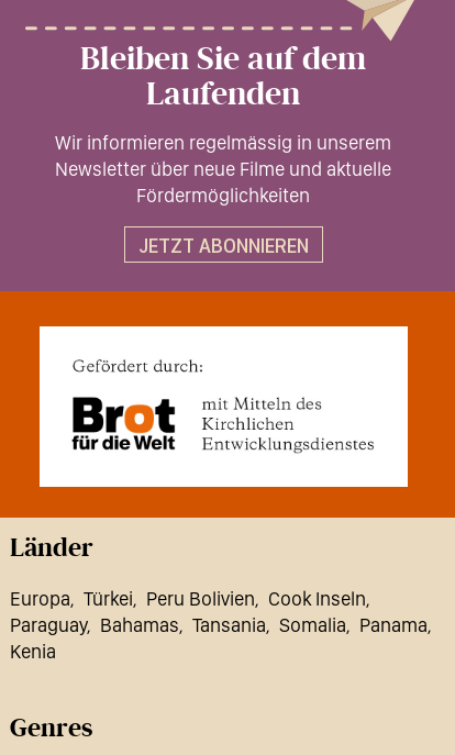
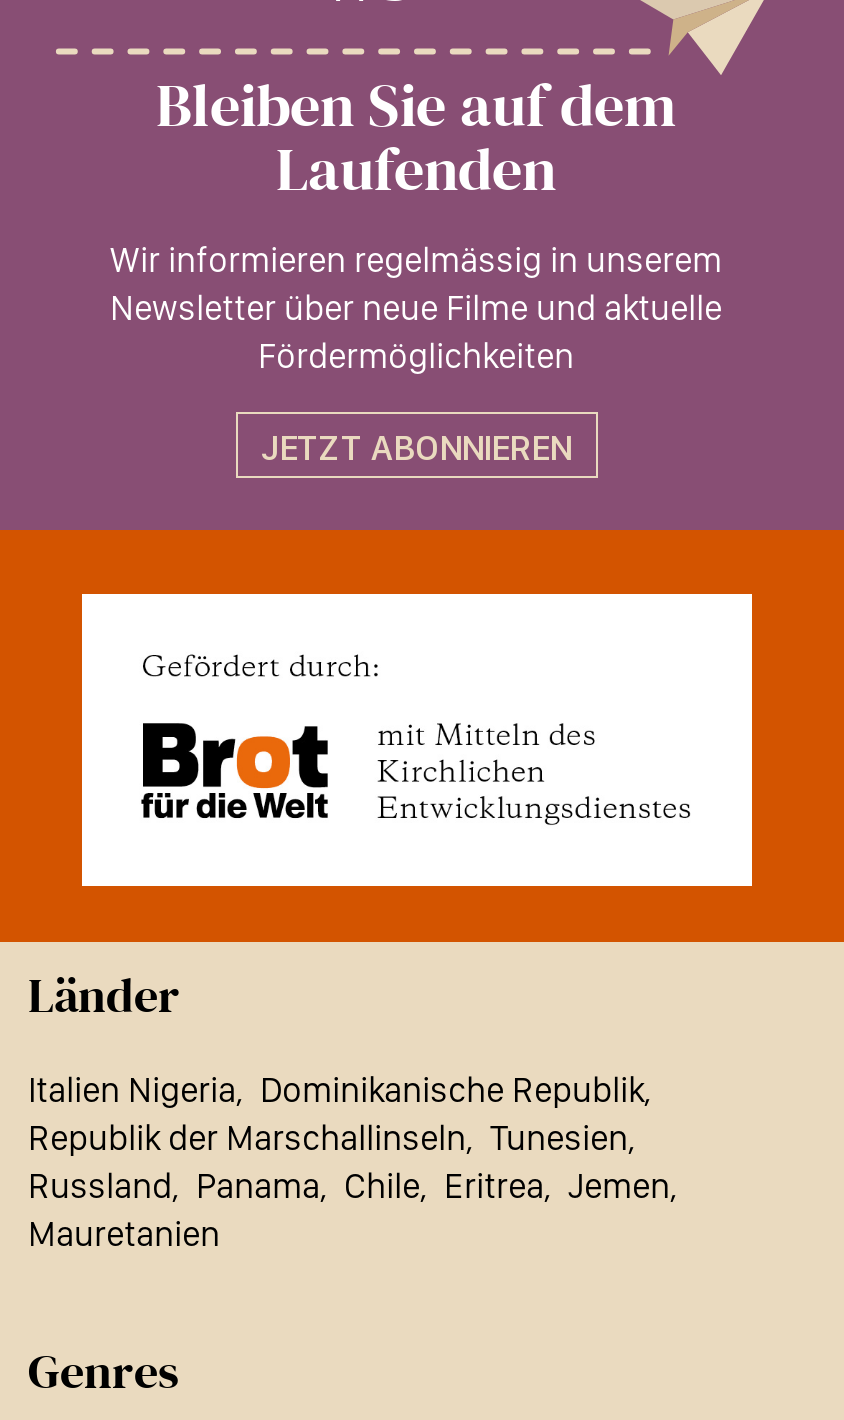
[10,587,428,663] Europa Türkei Peru Bolivien Cook Inseln | Paraguay Bahamas Tansania Somalia Panama | Kenia -> [28,1069,670,1255] Italien Nigeria Dominikanische Republik | Republik der Marschallinseln Tunesien | Russland Panama Chile Eritrea Jemen | Mauretanien

